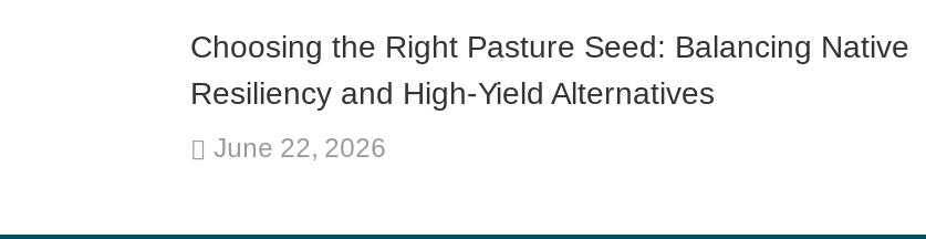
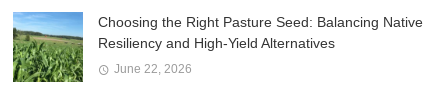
none -> [12,11,84,83] [image]

